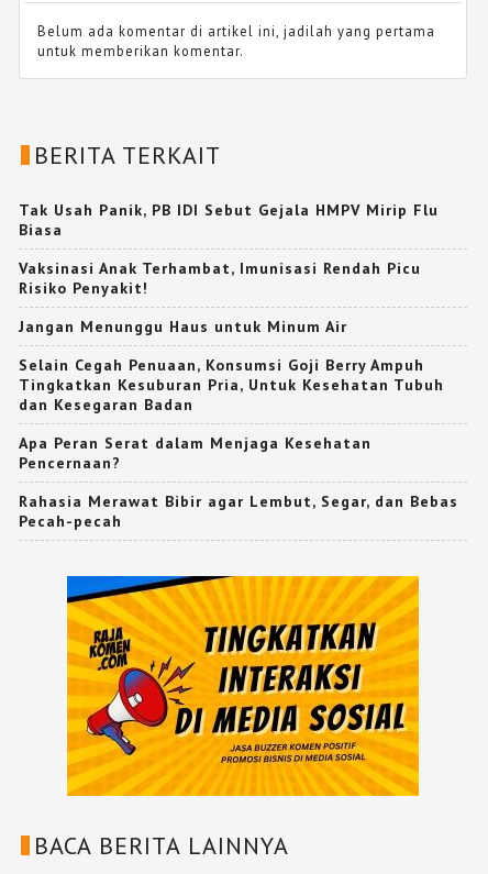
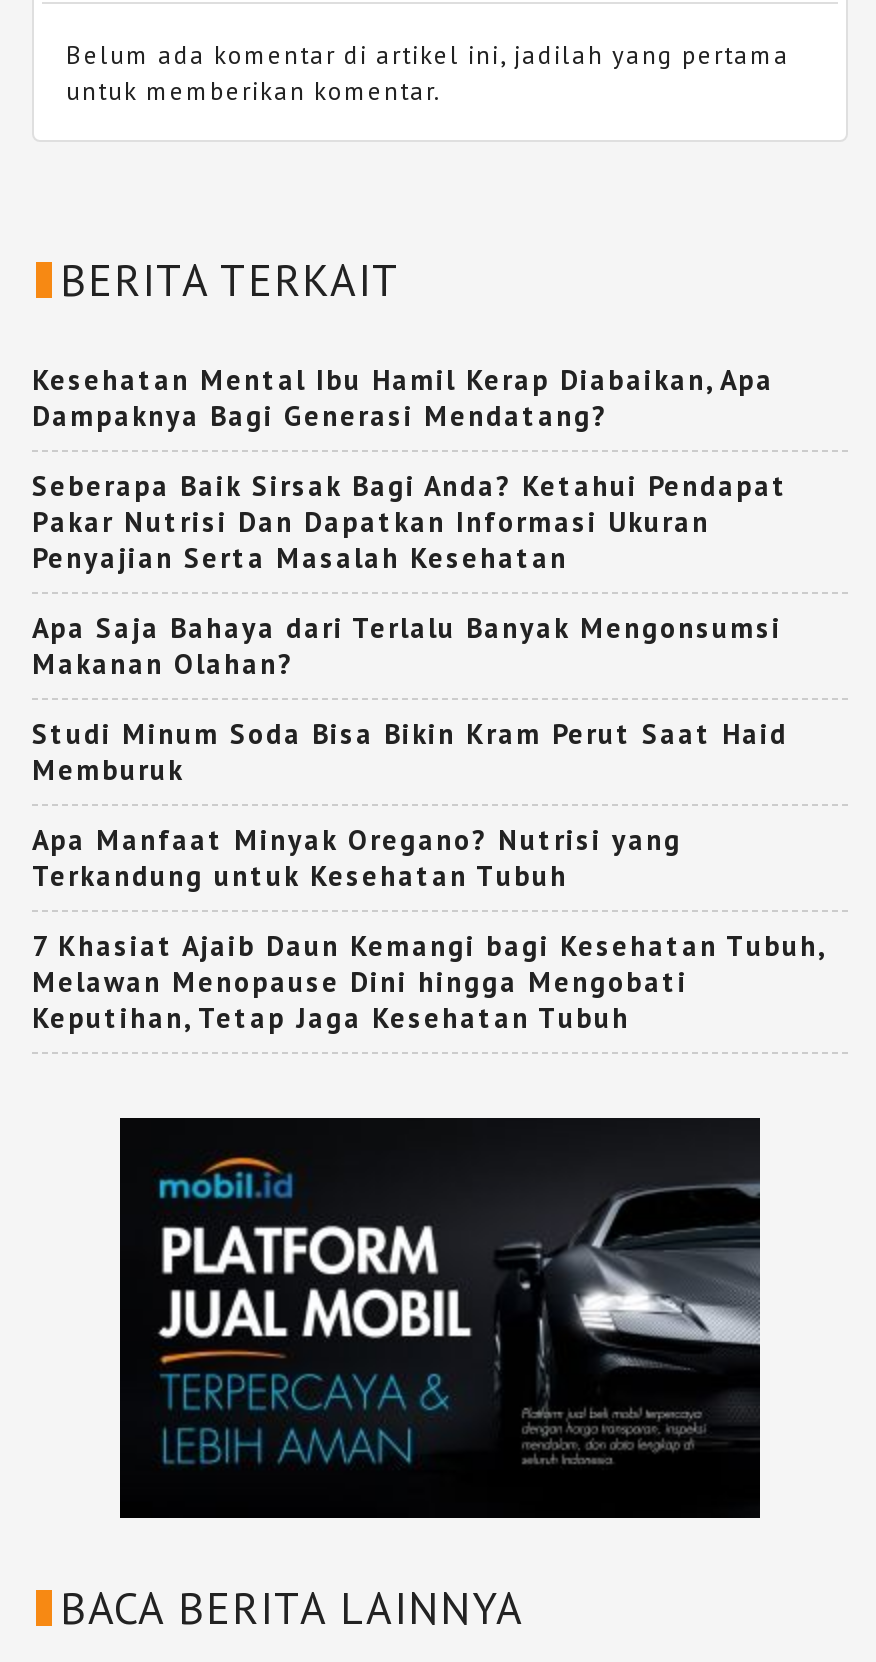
[19,200,439,240] Tak Usah Panik, PB IDI Sebut Gejala HMPV Mirip Flu | Biasa -> [32,362,774,434] Kesehatan Mental Ibu Hamil Kerap Diabaikan, Apa | Dampaknya Bagi Generasi Mendatang?
[19,259,421,298] Vaksinasi Anak Terhambat, Imunisasi Rendah Picu | Risiko Penyakit! -> [32,468,788,576] Seberapa Baik Sirsak Bagi Anda? Ketahui Pendapat | Pakar Nutrisi Dan Dapatkan Informasi Ukuran | Penyajian Serta Masalah Kesehatan
[19,317,347,337] Jangan Menunggu Haus untuk Minum Air -> [32,610,782,682] Apa Saja Bahaya dari Terlalu Banyak Mengonsumsi | Makanan Olahan?
[19,355,444,415] Selain Cegah Penuaan, Konsumsi Goji Berry Ampuh | Tingkatkan Kesuburan Pria, Untuk Kesehatan Tubuh | dan Kesegaran Badan -> [32,716,788,788] Studi Minum Soda Bisa Bikin Kram Perut Saat Haid | Memburuk
[19,433,371,473] Apa Peran Serat dalam Menjaga Kesehatan | Pencernaan? -> [32,822,682,894] Apa Manfaat Minyak Oregano? Nutrisi yang | Terkandung untuk Kesehatan Tubuh
[19,492,458,531] Rahasia Merawat Bibir agar Lembut, Segar, dan Bebas | Pecah-pecah -> [32,928,824,1036] 7 Khasiat Ajaib Daun Kemangi bagi Kesehatan Tubuh, | Melawan Menopause Dini hingga Mengobati | Keputihan, Tetap Jaga Kesehatan Tubuh
[66,575,420,797] [image] -> [118,1116,762,1520] [image]

